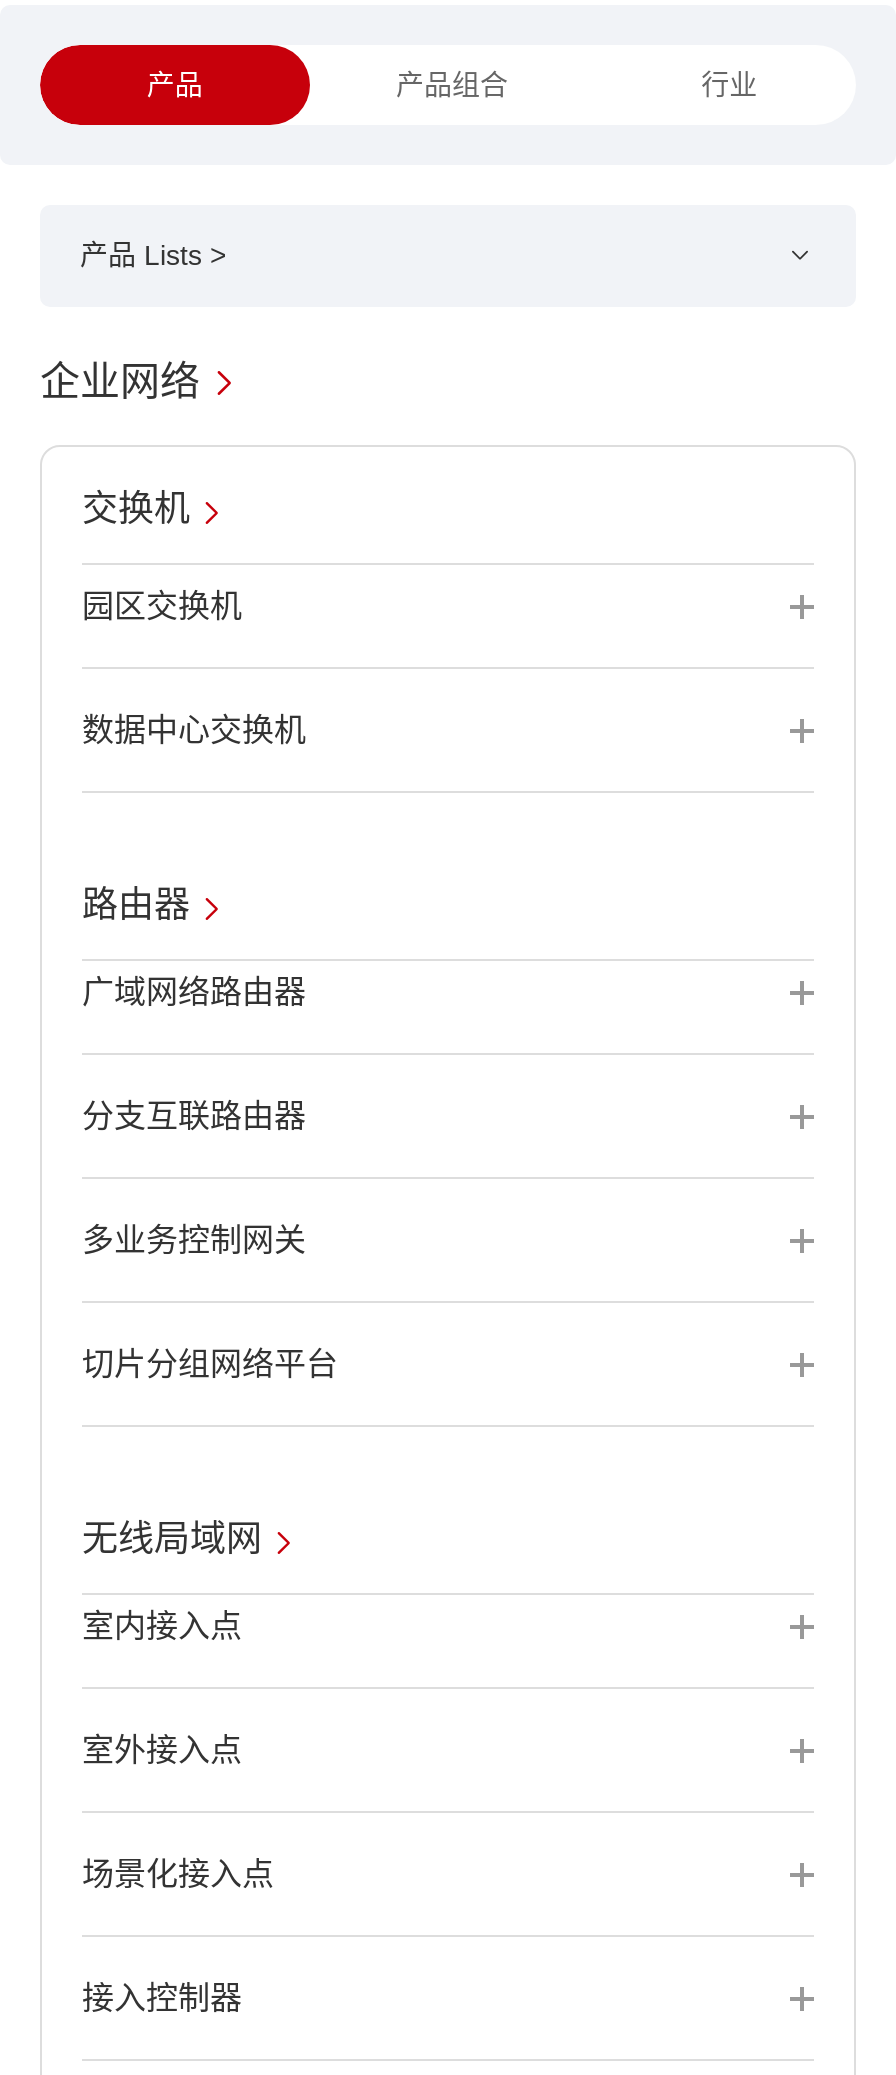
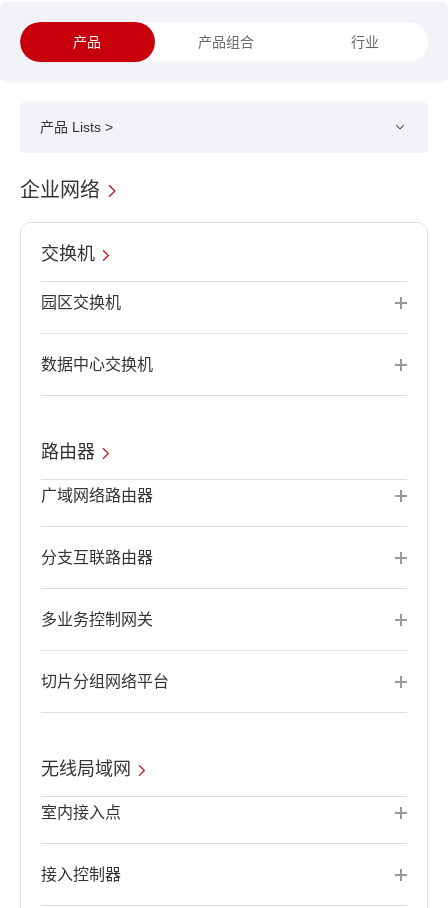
[82,1733,242,1767] 室外接入点 -> none
[82,1857,274,1891] 场景化接入点 -> none

